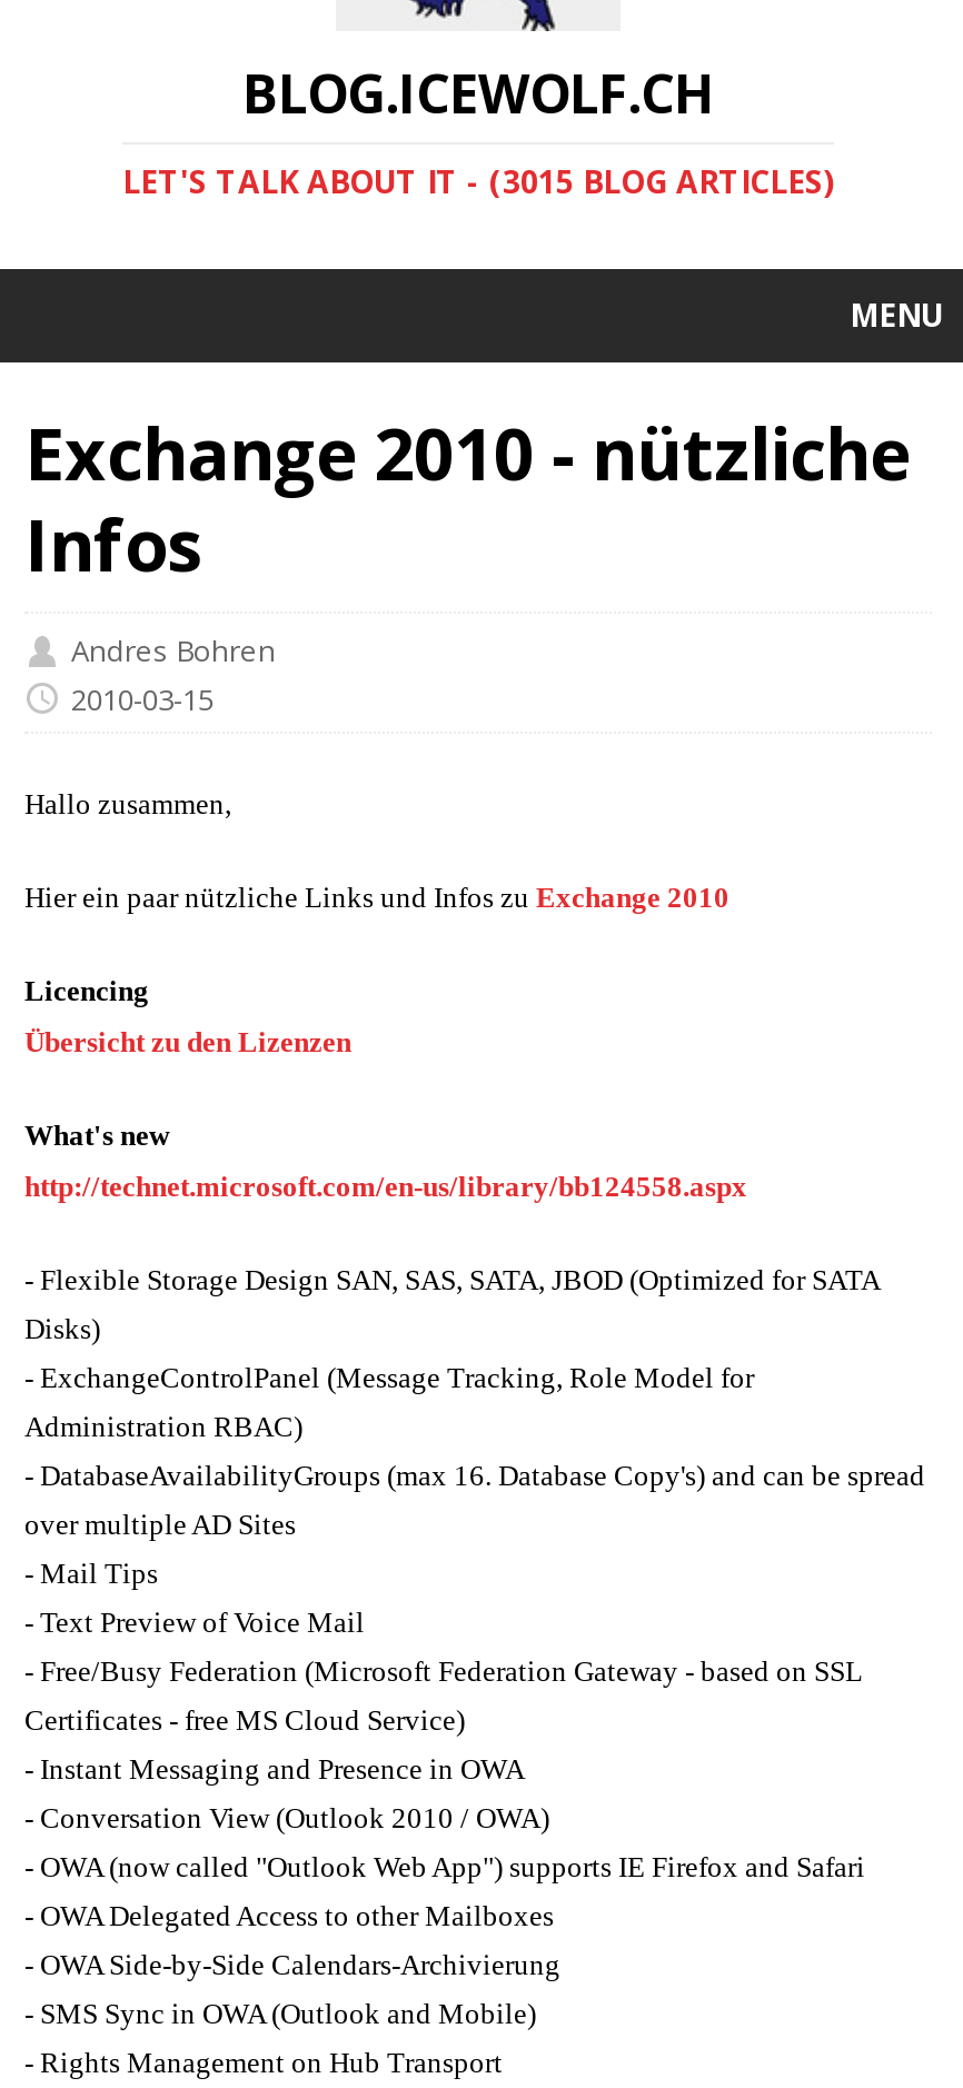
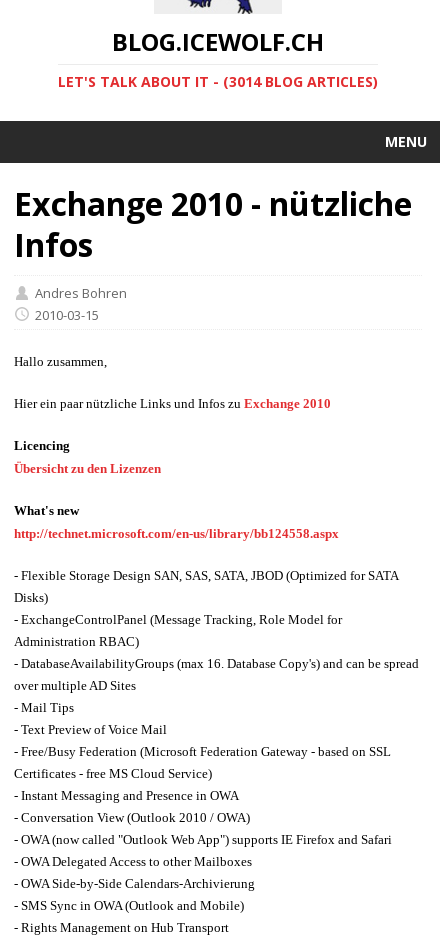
[122,160,834,202] LET'S TALK ABOUT IT - (3015 BLOG ARTICLES) -> [58,72,378,91] LET'S TALK ABOUT IT - (3014 BLOG ARTICLES)

